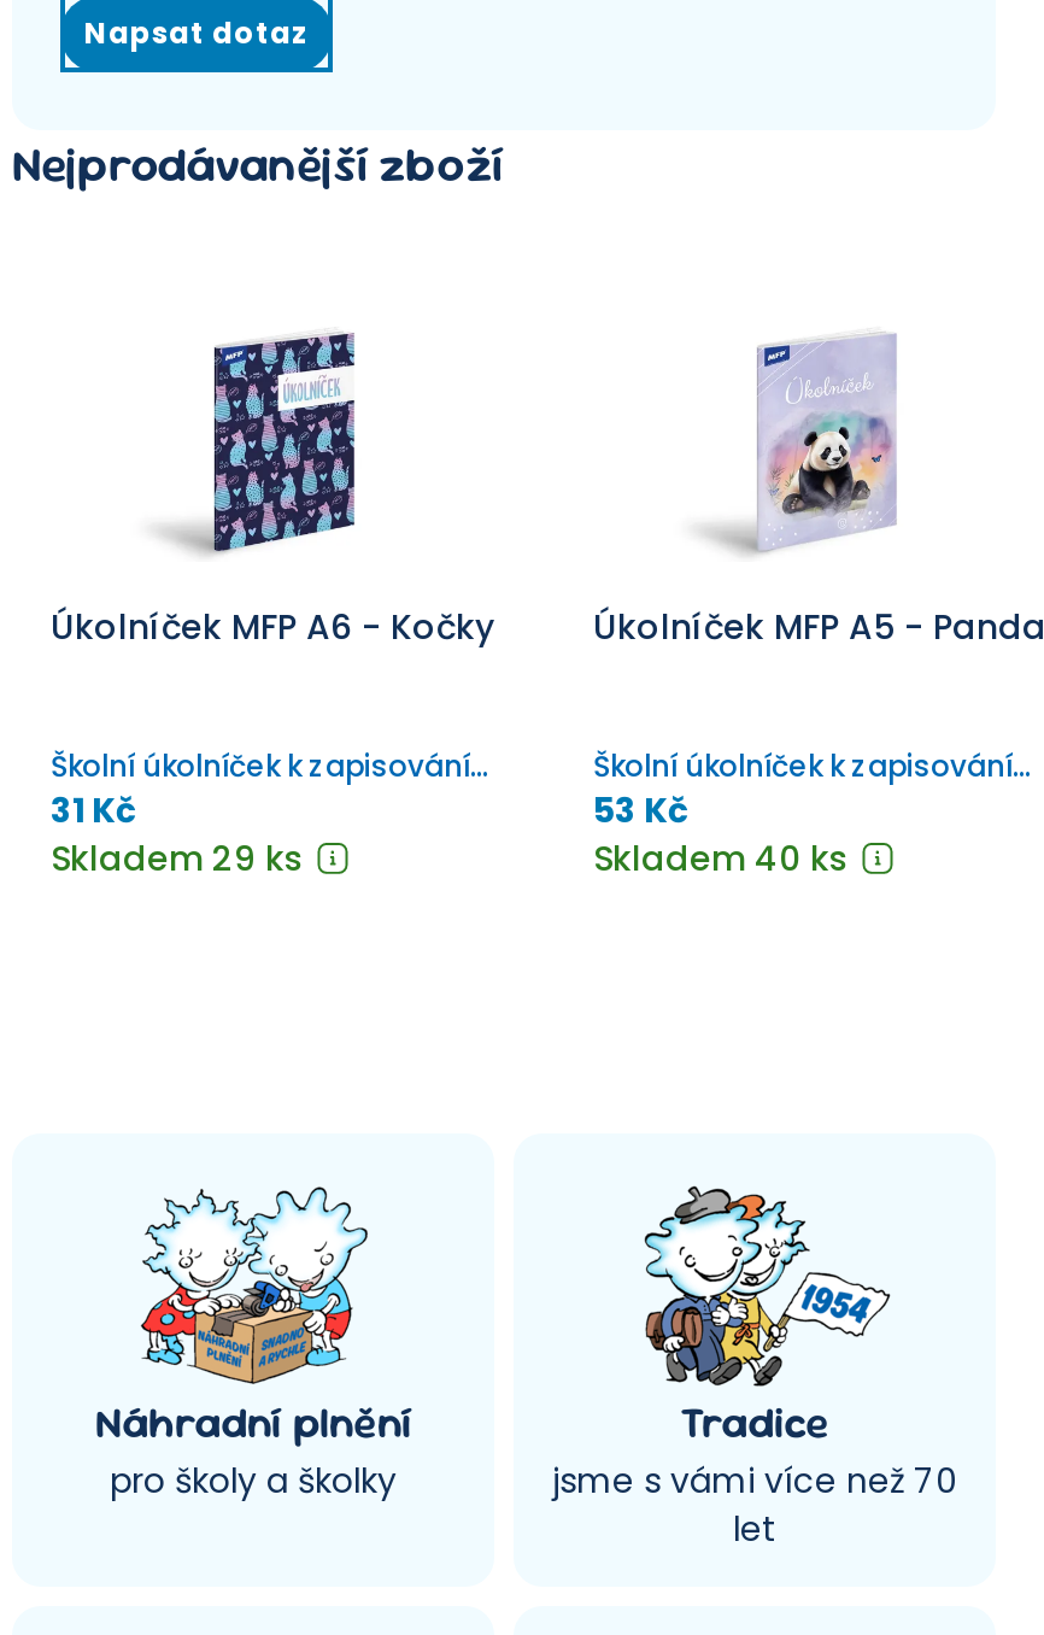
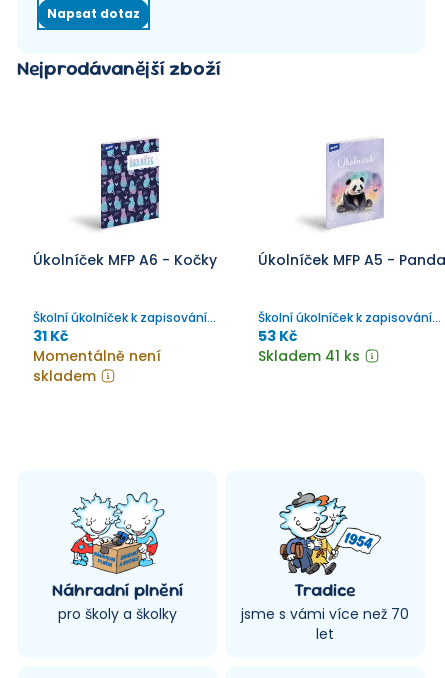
[51,834,304,883] Skladem 29 ks -> [33,346,161,386] Momentálně není | skladem
[593,834,849,883] Skladem 40 ks -> [258,346,360,366] Skladem 41 ks

